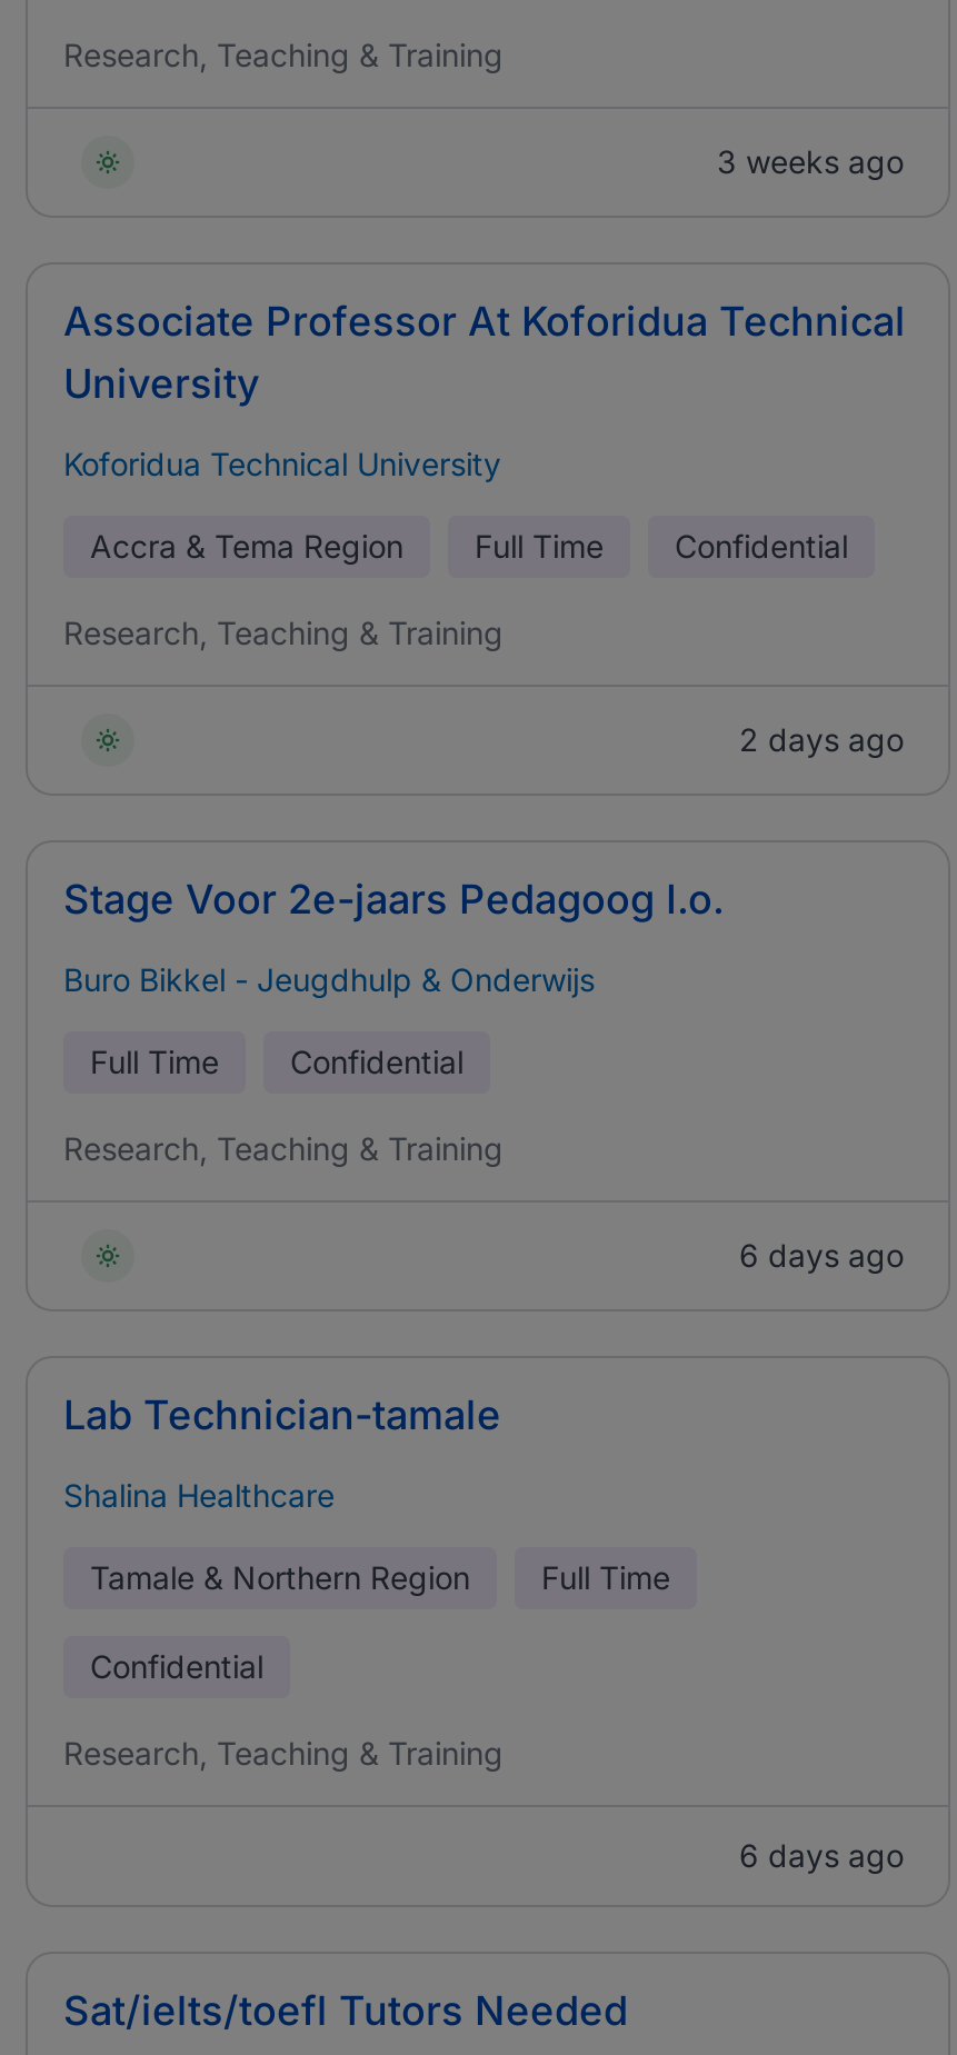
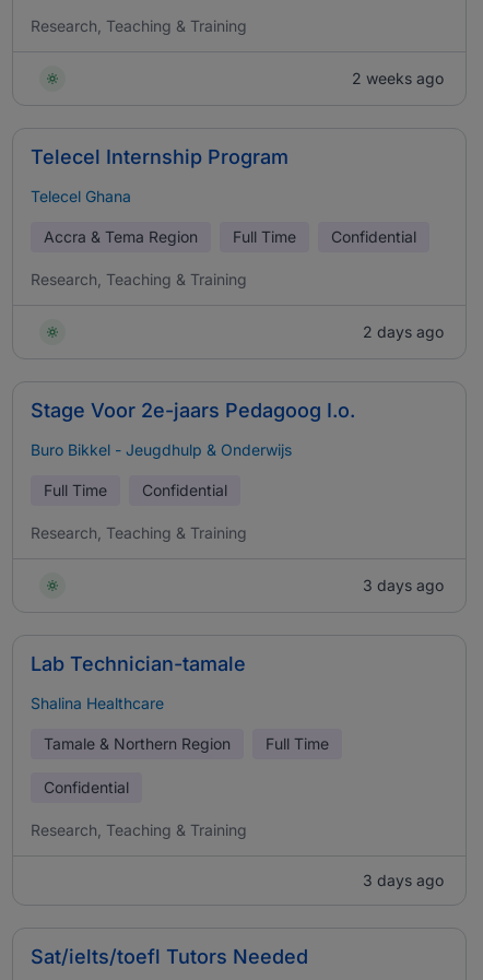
[717,142,904,180] 3 weeks ago -> [352,69,444,87] 2 weeks ago
[63,298,906,407] Associate Professor At Koforidua Technical | University -> [31,145,288,168] Telecel Internship Program
[63,445,501,482] Koforidua Technical University -> [31,187,131,205] Telecel Ghana
[739,1236,904,1274] 6 days ago -> [363,576,444,594] 3 days ago
[739,1836,904,1874] 6 days ago -> [363,871,444,889] 3 days ago

